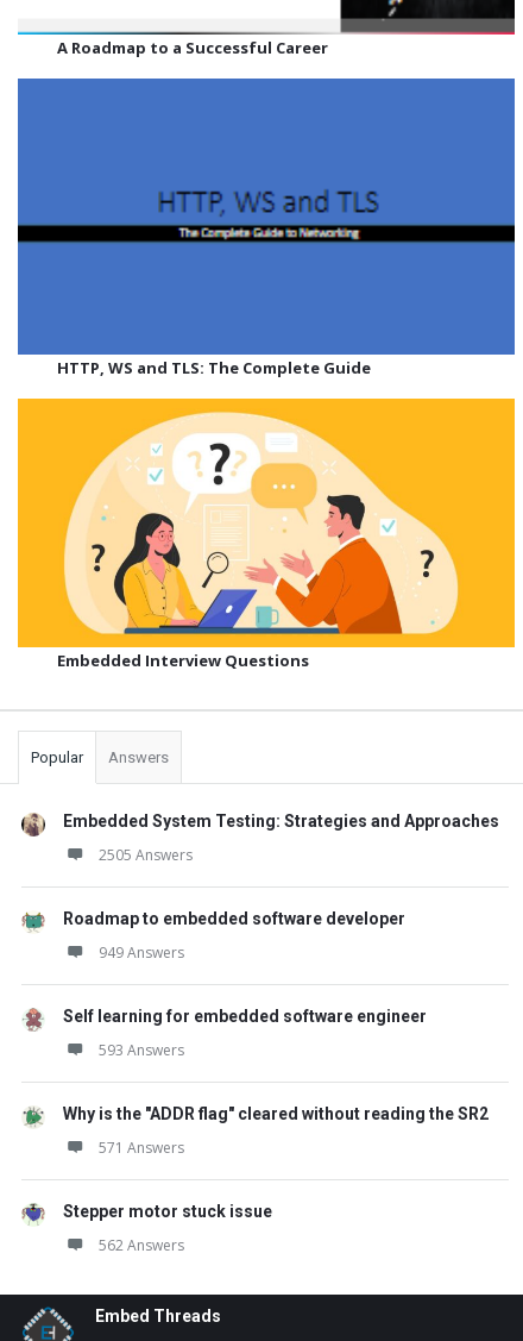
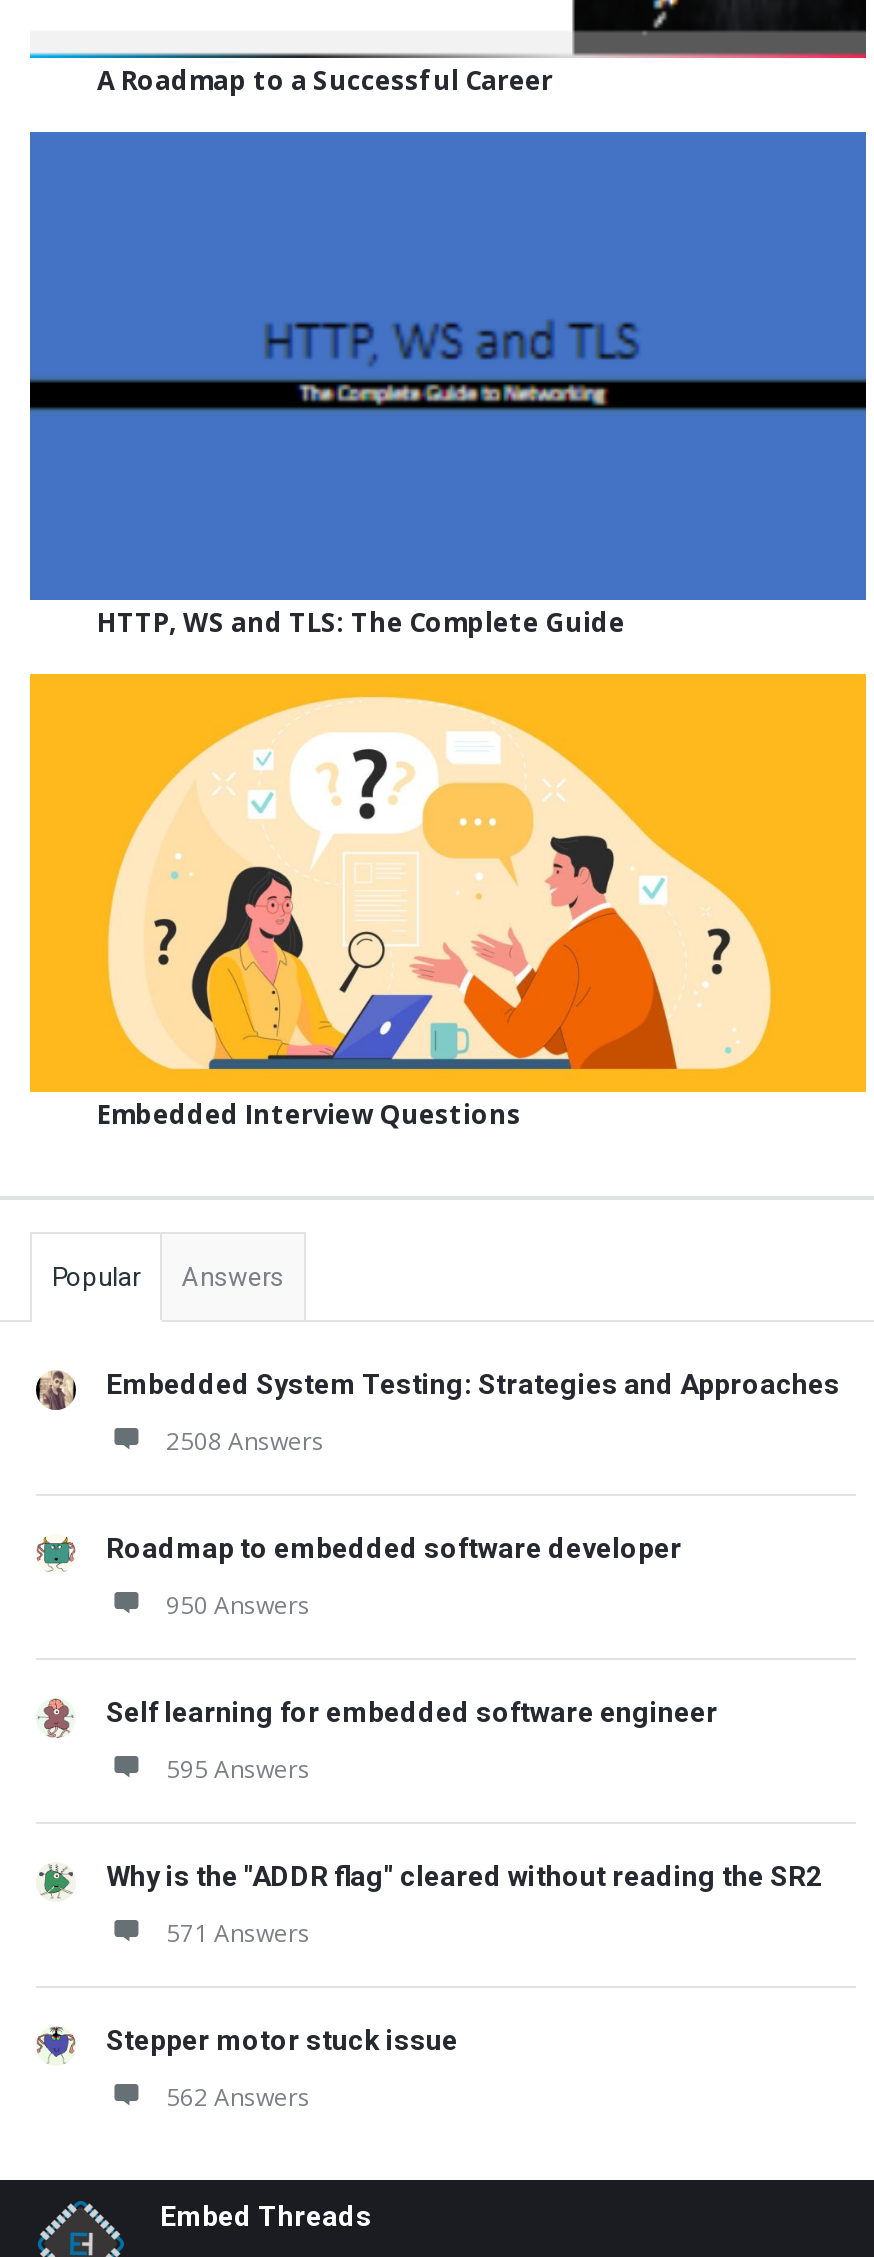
[99,845,193,866] 2505 Answers -> [166,1424,324,1458] 2508 Answers
[99,943,184,963] 949 Answers -> [166,1588,310,1622] 950 Answers
[99,1040,184,1061] 593 Answers -> [166,1752,310,1786] 595 Answers

